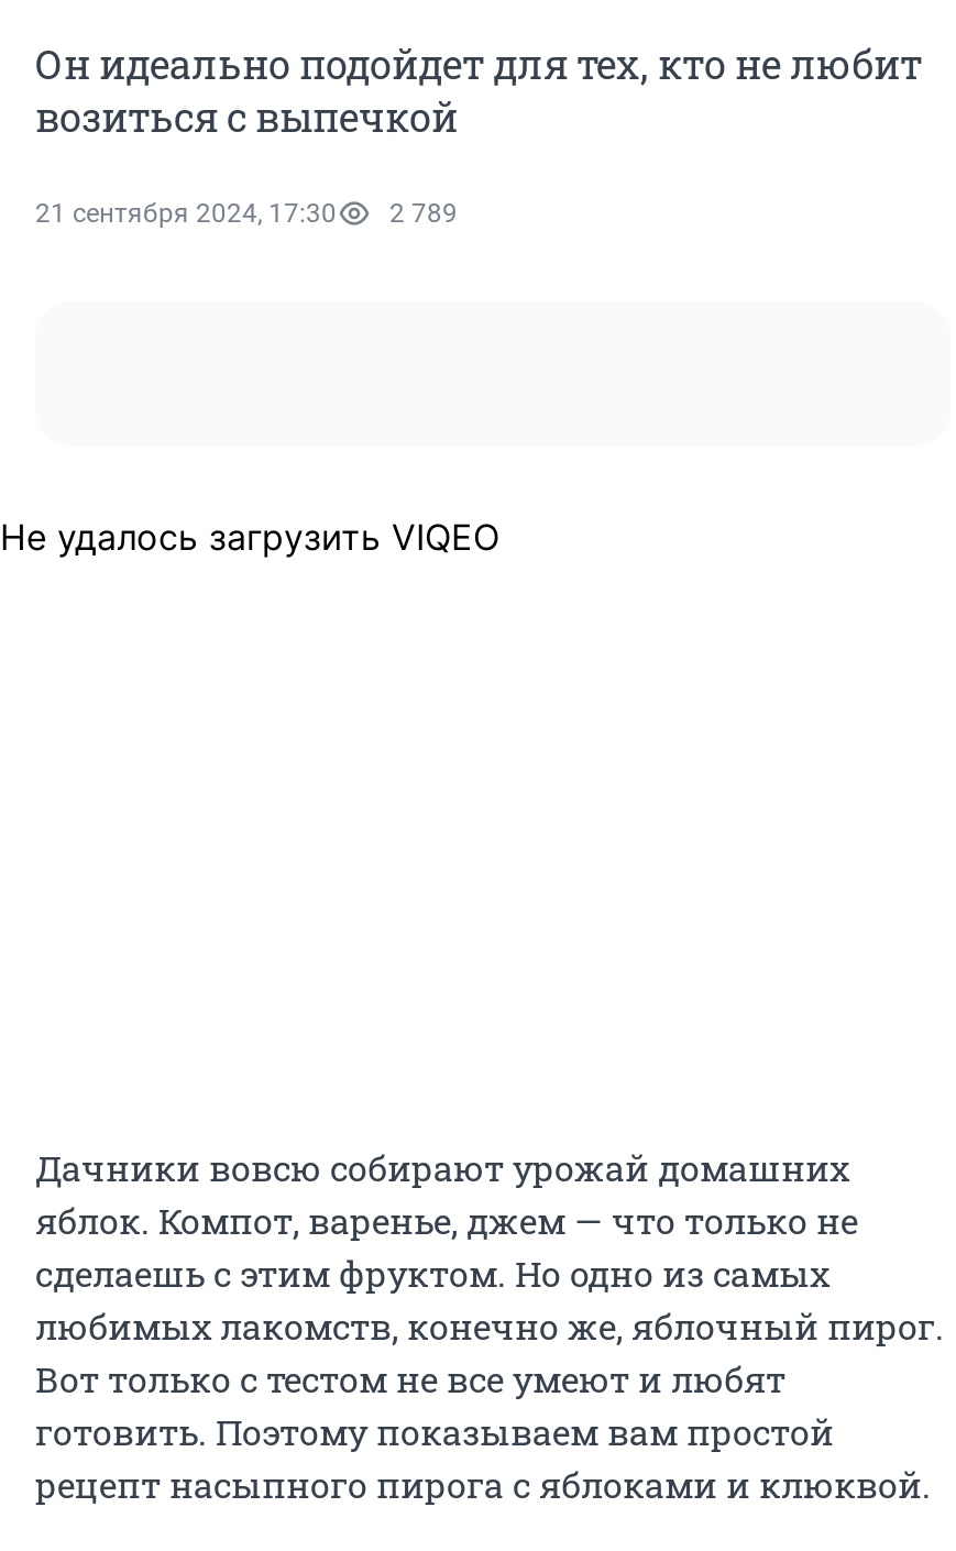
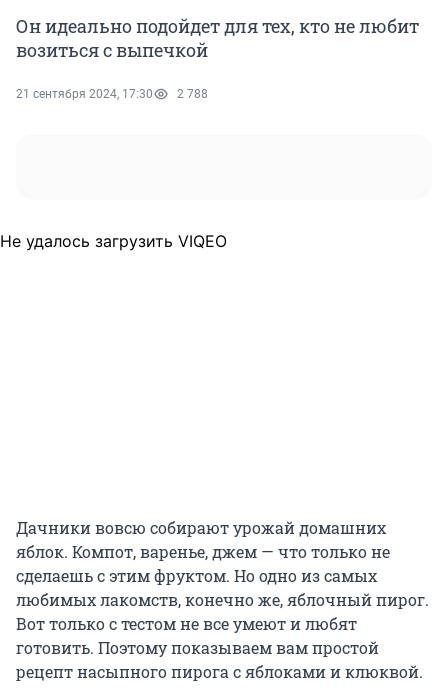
[35,198,458,229] 21 сентября 2024, 17:30 2 789 -> [16,87,208,101] 21 сентября 2024, 17:30 2 788

